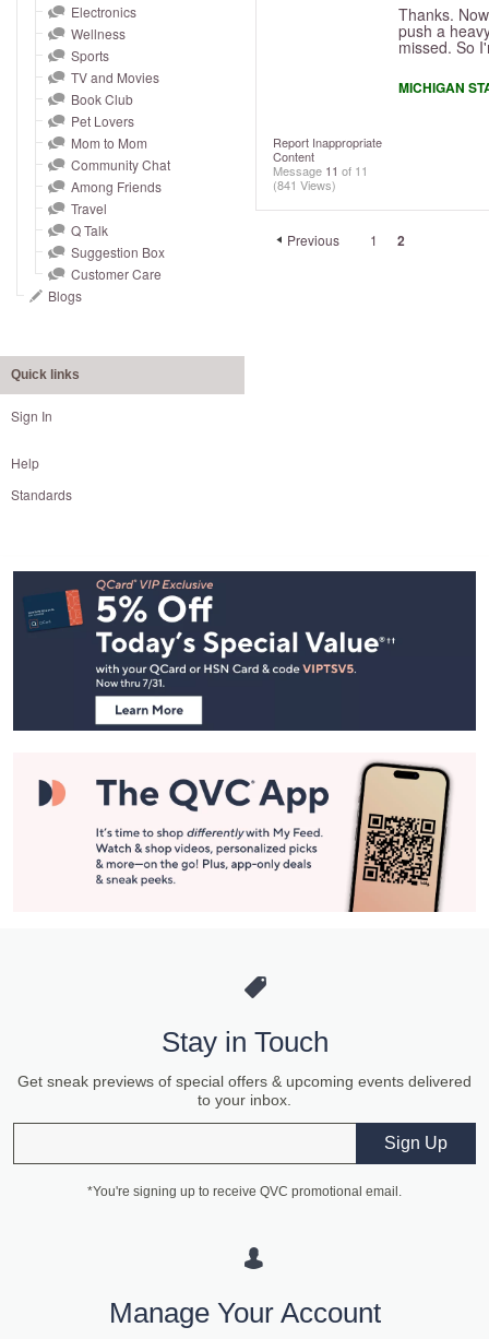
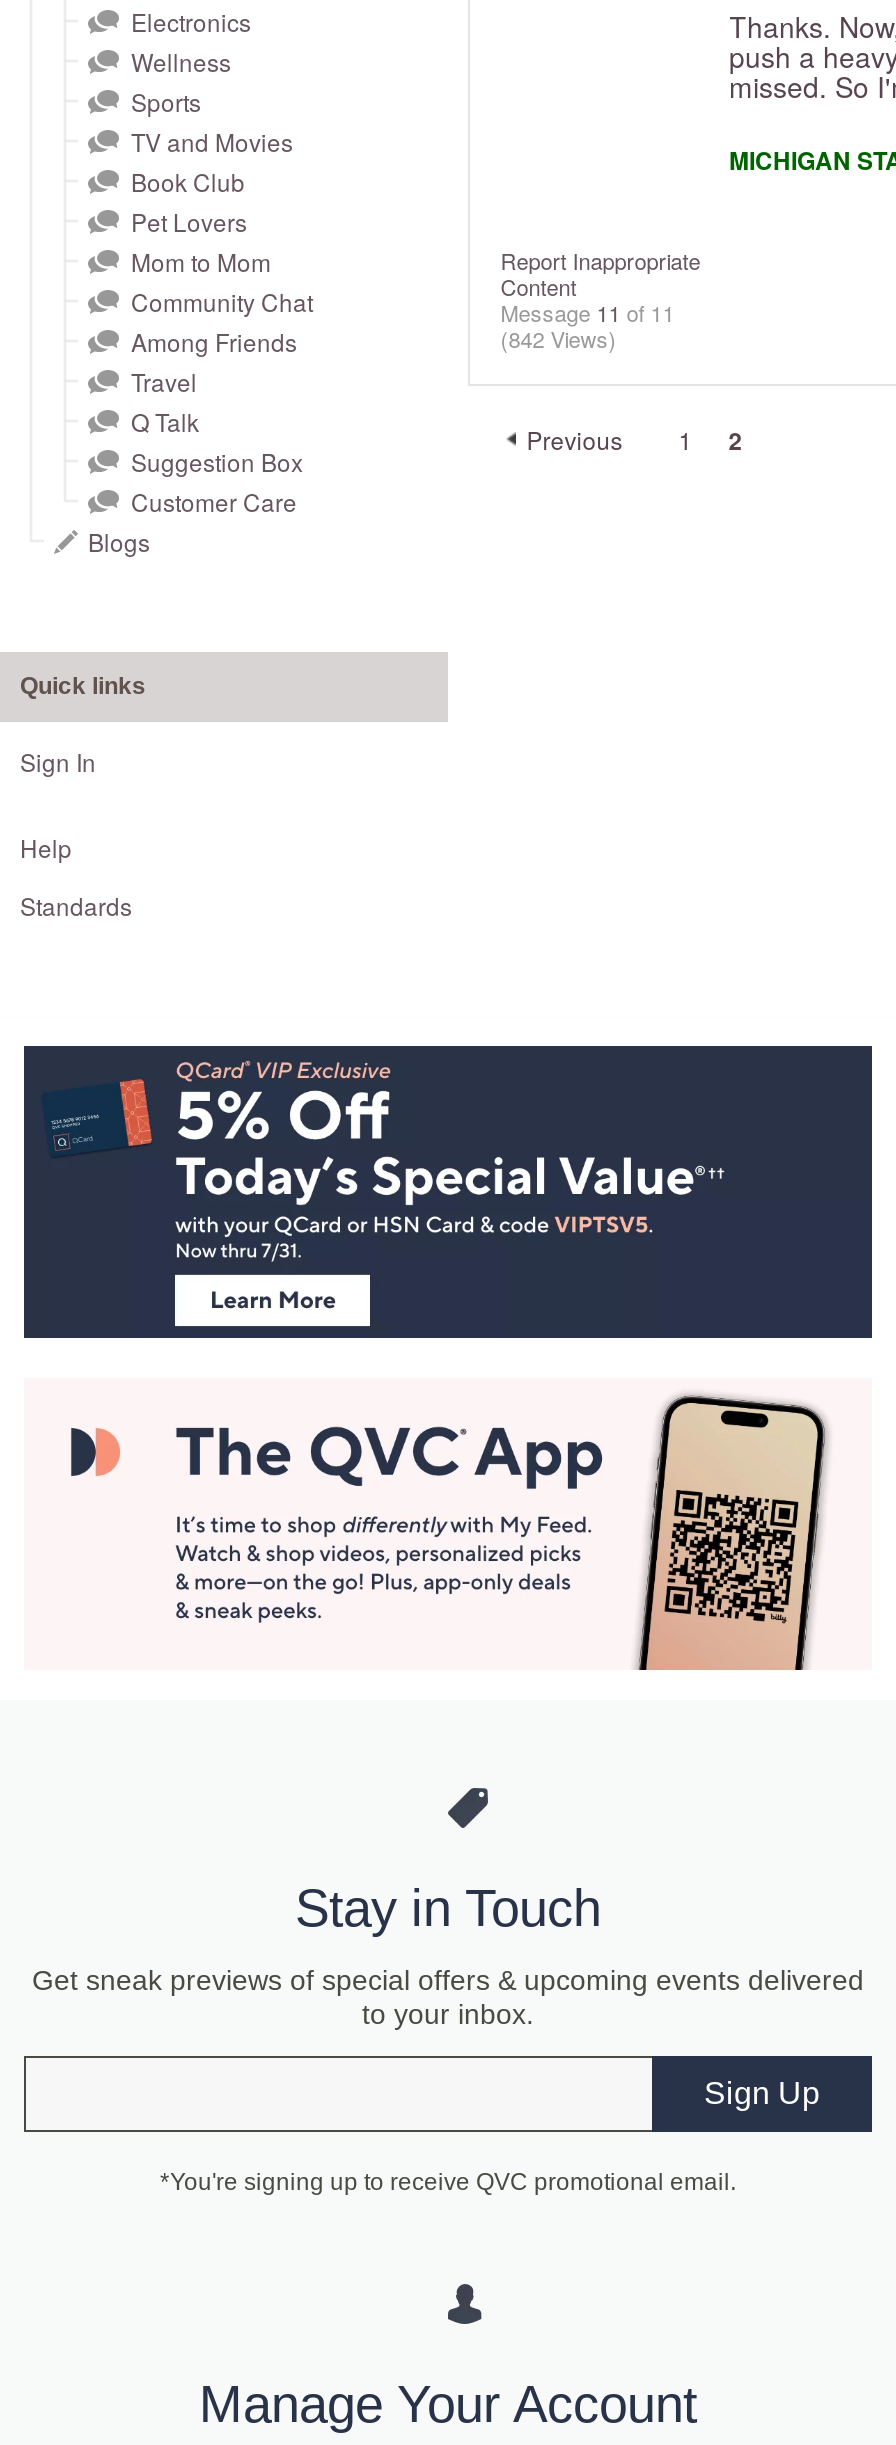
[273,176,336,193] (841 Views) -> [500,322,616,354] (842 Views)

